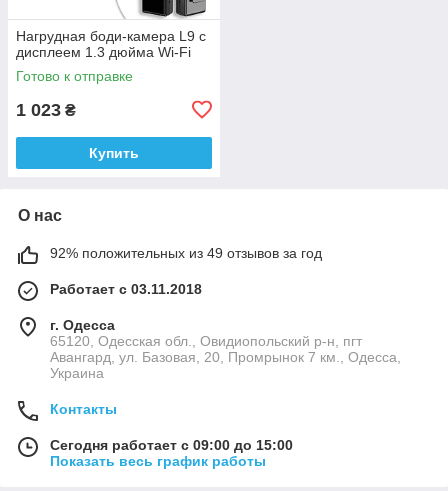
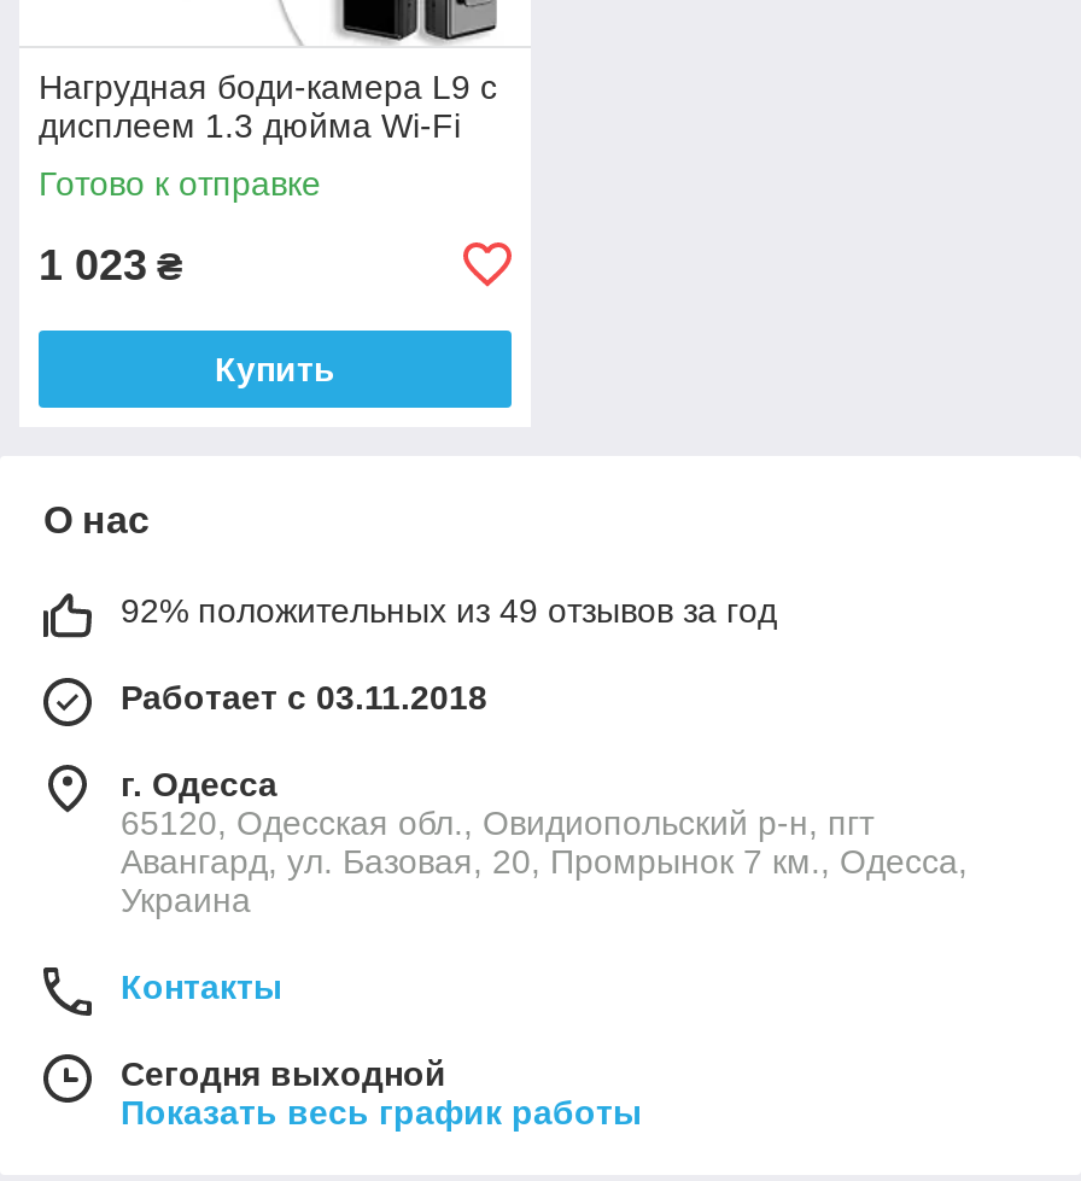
[50,437,293,453] Сегодня работает с 09:00 до 15:00 -> [121,1054,446,1092] Сегодня выходной

